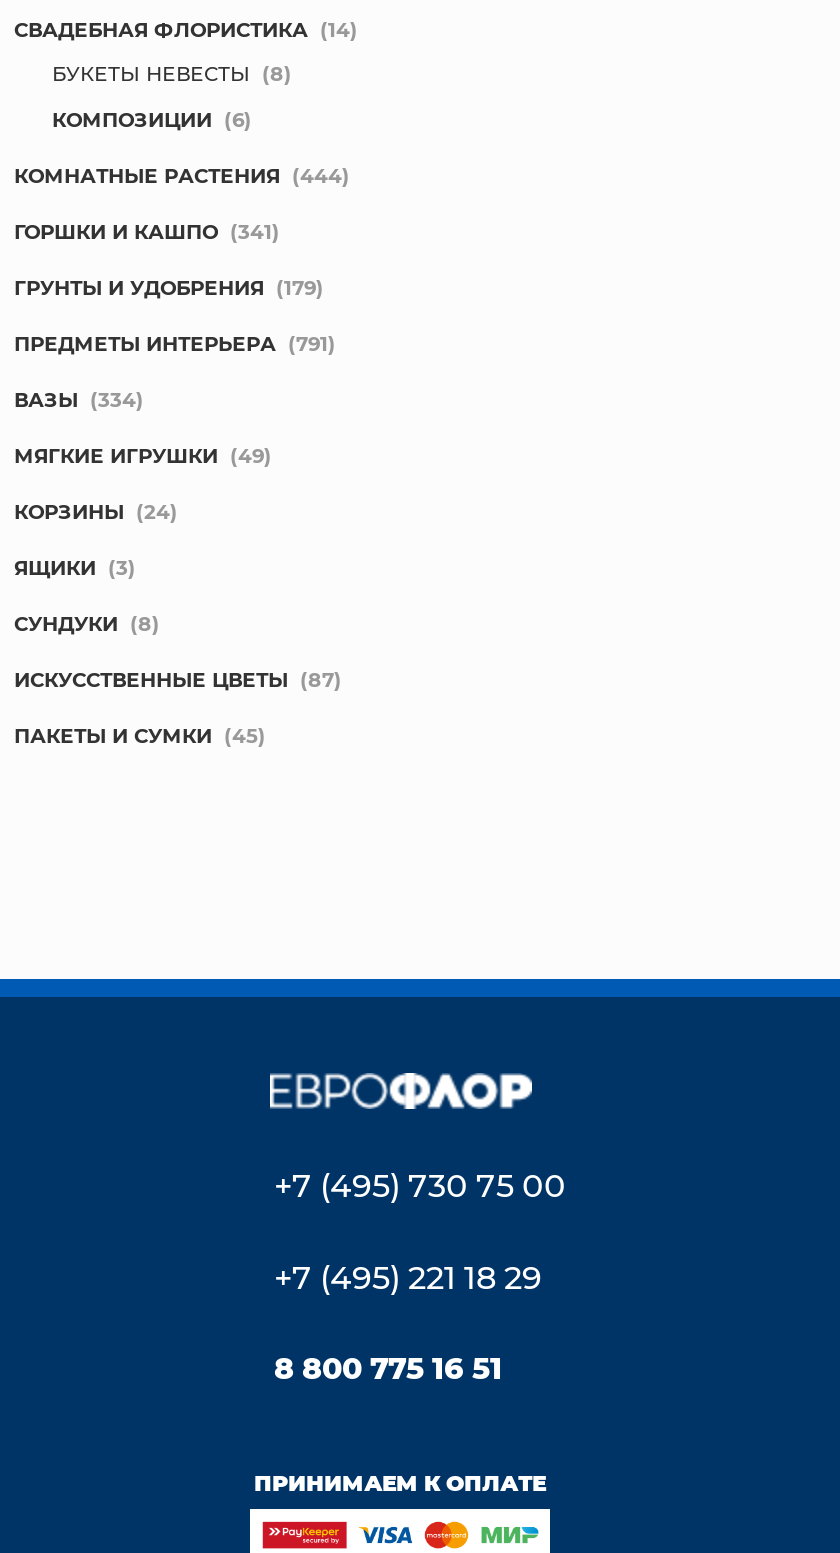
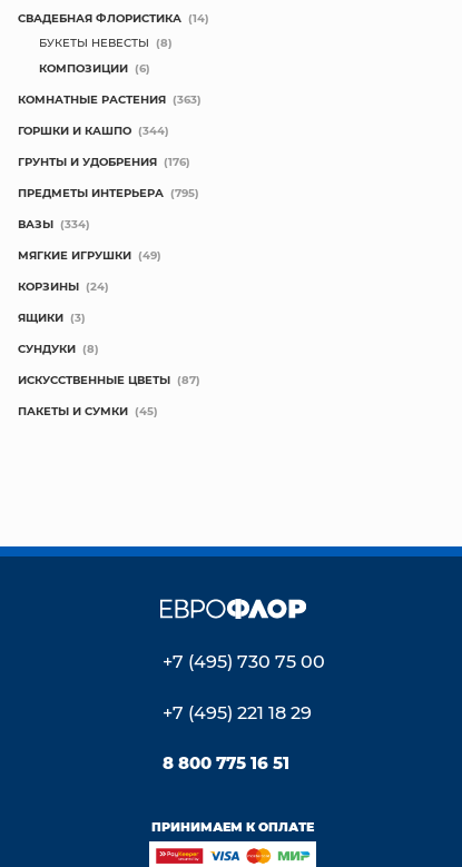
[14,161,350,189] КОМНАТНЫЕ РАСТЕНИЯ (444) -> [18,91,201,107] КОМНАТНЫЕ РАСТЕНИЯ (363)
[14,217,280,245] ГОРШКИ И КАШПО (341) -> [18,122,169,138] ГОРШКИ И КАШПО (344)
[14,273,324,301] ГРУНТЫ И УДОБРЕНИЯ (179) -> [18,154,190,169] ГРУНТЫ И УДОБРЕНИЯ (176)
[14,329,336,357] ПРЕДМЕТЫ ИНТЕРЬЕРА (791) -> [18,185,199,200] ПРЕДМЕТЫ ИНТЕРЬЕРА (795)

